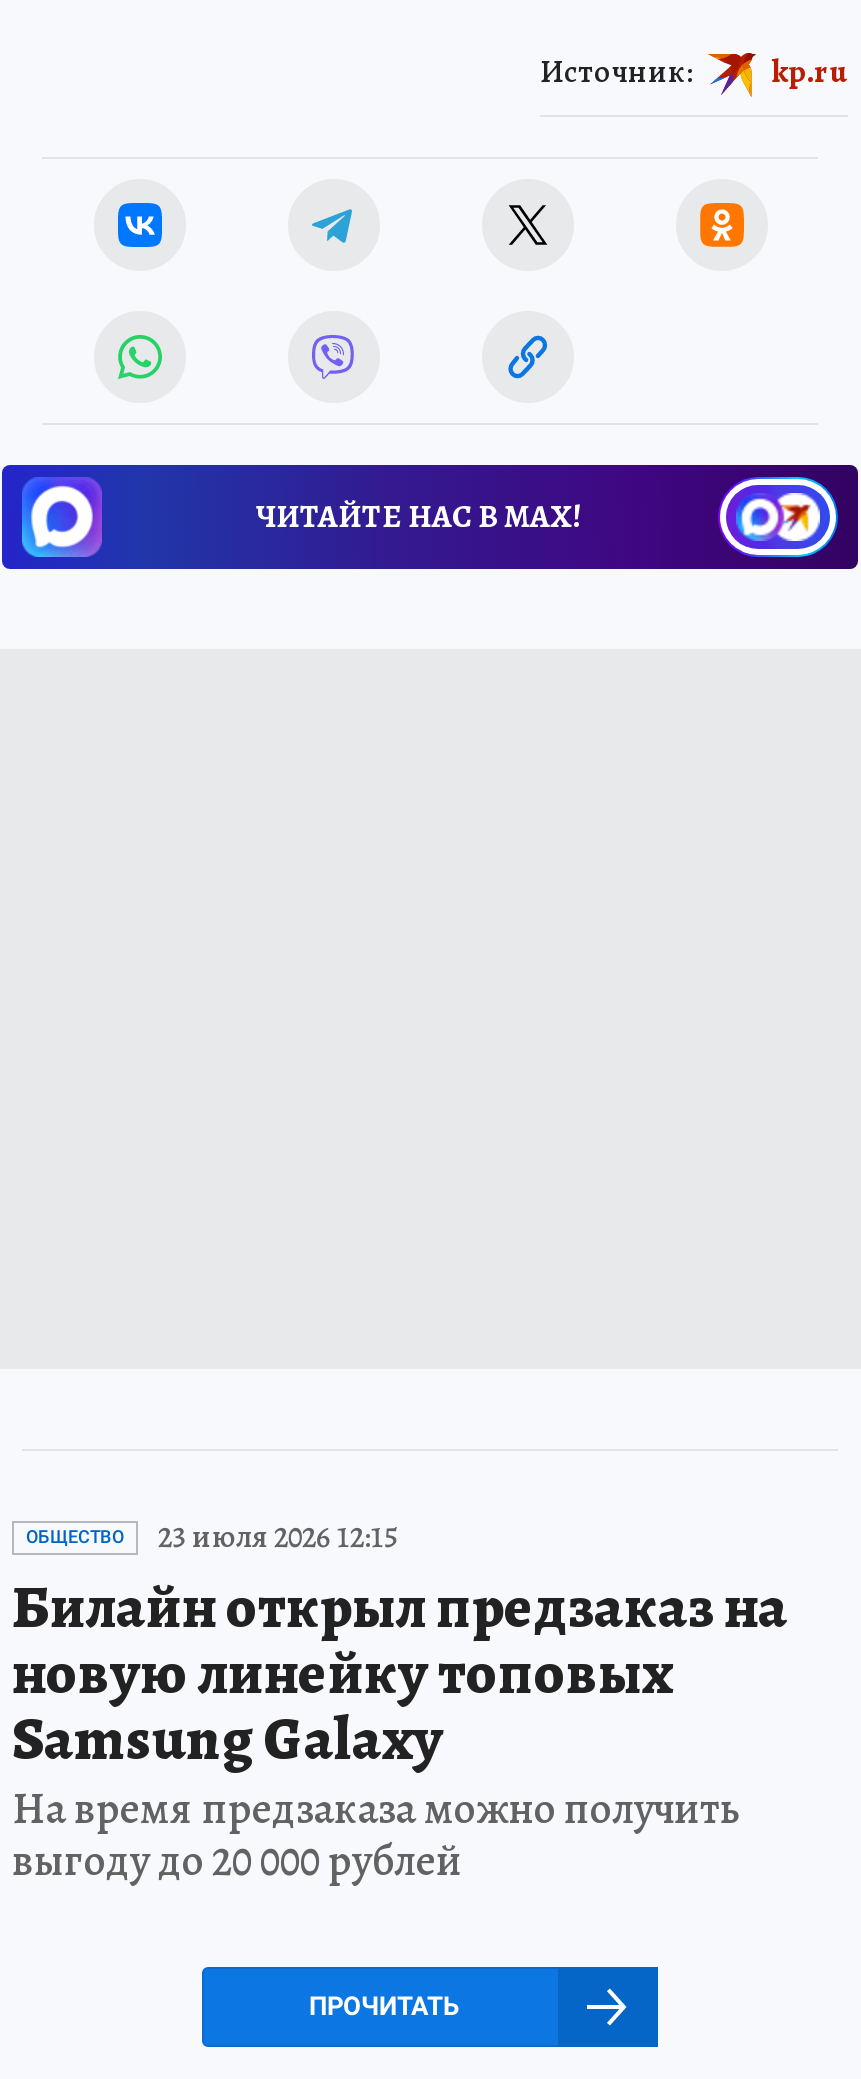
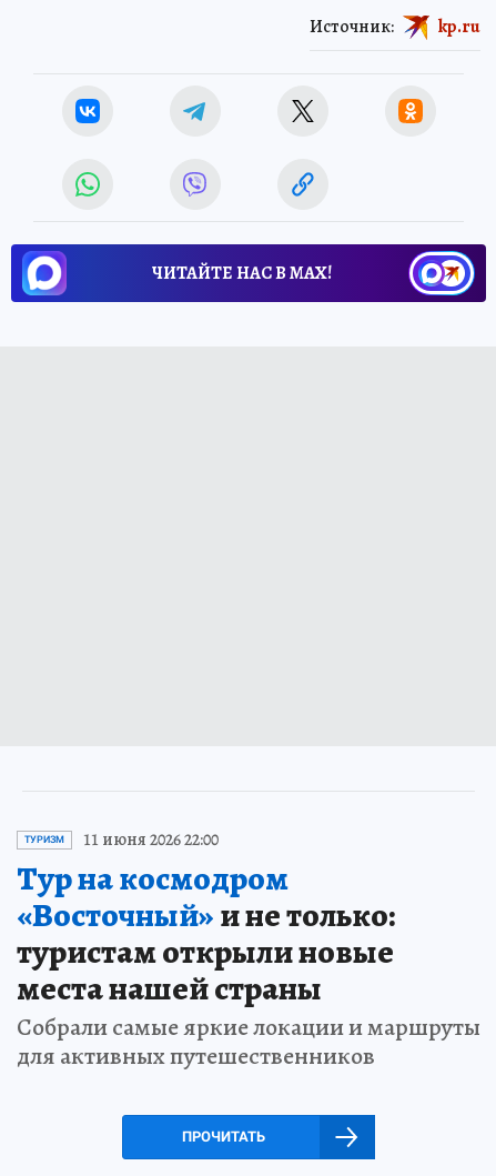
[12,1515,788,1891] ОБЩЕСТВО | 23 июля 2026 12:15 | Билайн открыл предзаказ на | новую линейку топовых | Samsung Galaxy | На время предзаказа можно получить | выгоду до 20 000 рублей -> [17,827,480,1073] ТУРИЗМ | 11 июня 2026 22:00 | Тур на космодром | «Восточный»и не только: | туристам открыли новые | места нашей страны | Собрали самые яркие локации и маршруты | для активных путешественников

